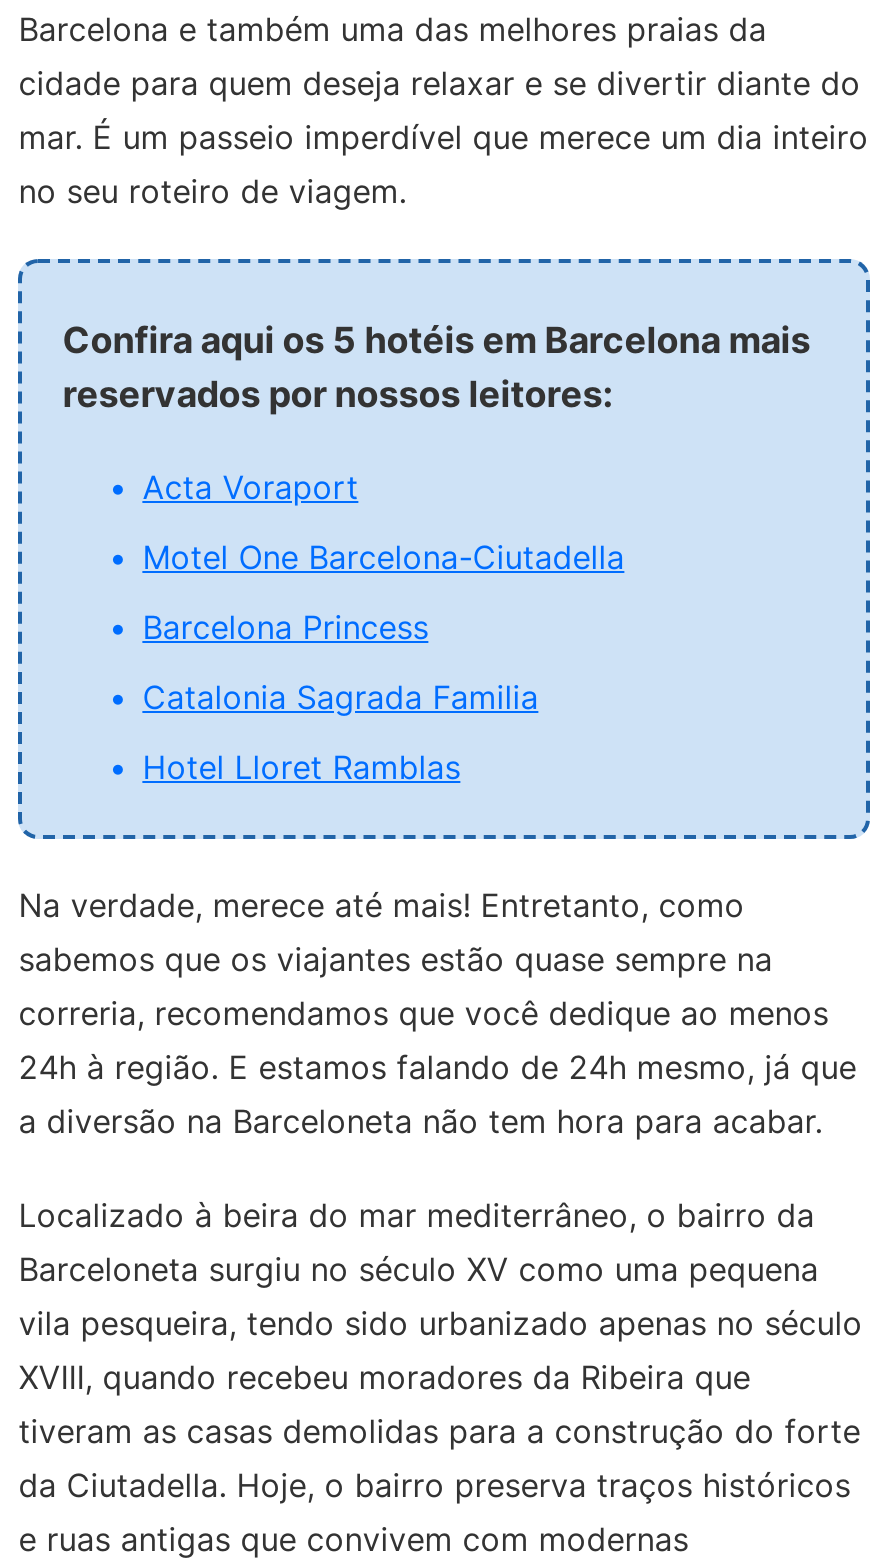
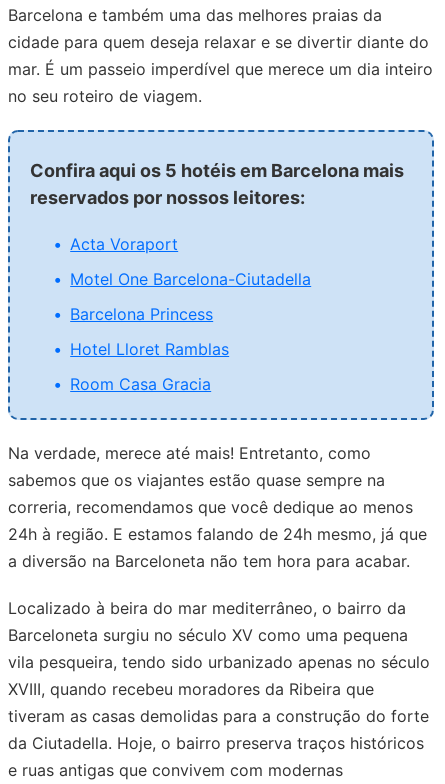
[142,677,538,717] Catalonia Sagrada Familia -> none
moved [142,747,460,787] -> [70,339,229,359]: Hotel Lloret Ramblas
none -> [70,374,211,394] Room Casa Gracia

